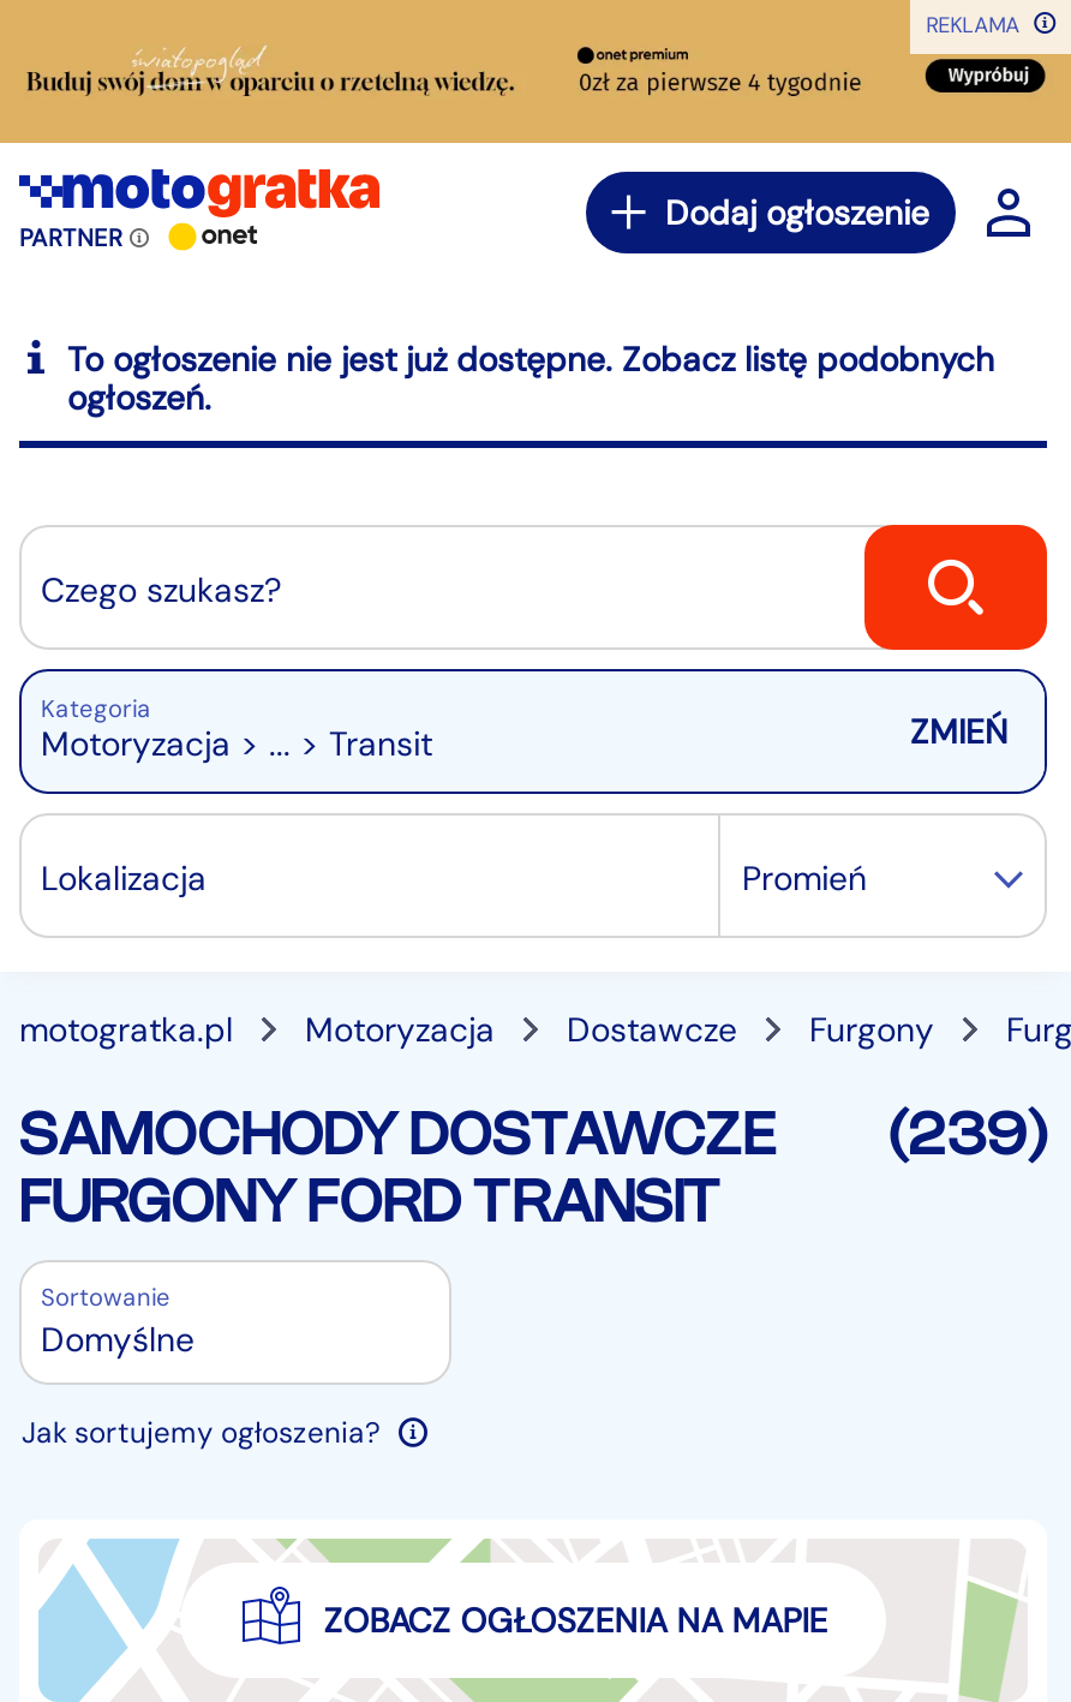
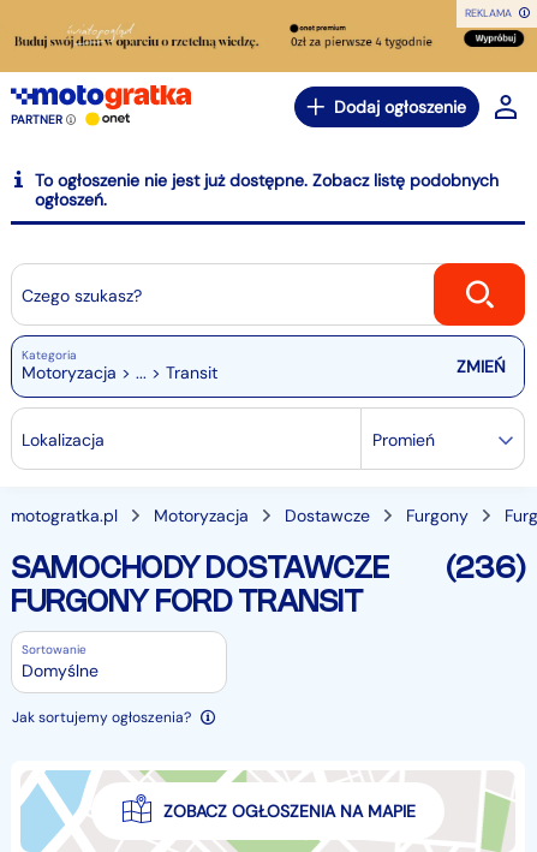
[888,1111,1047,1166] (239) -> [445,556,525,584] (236)

